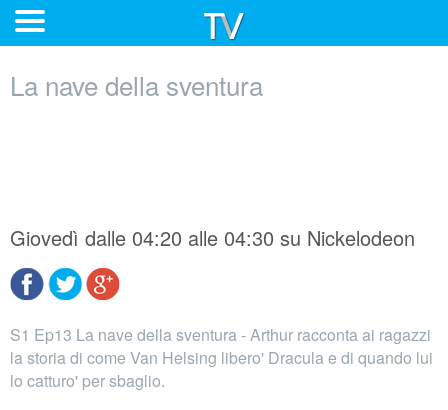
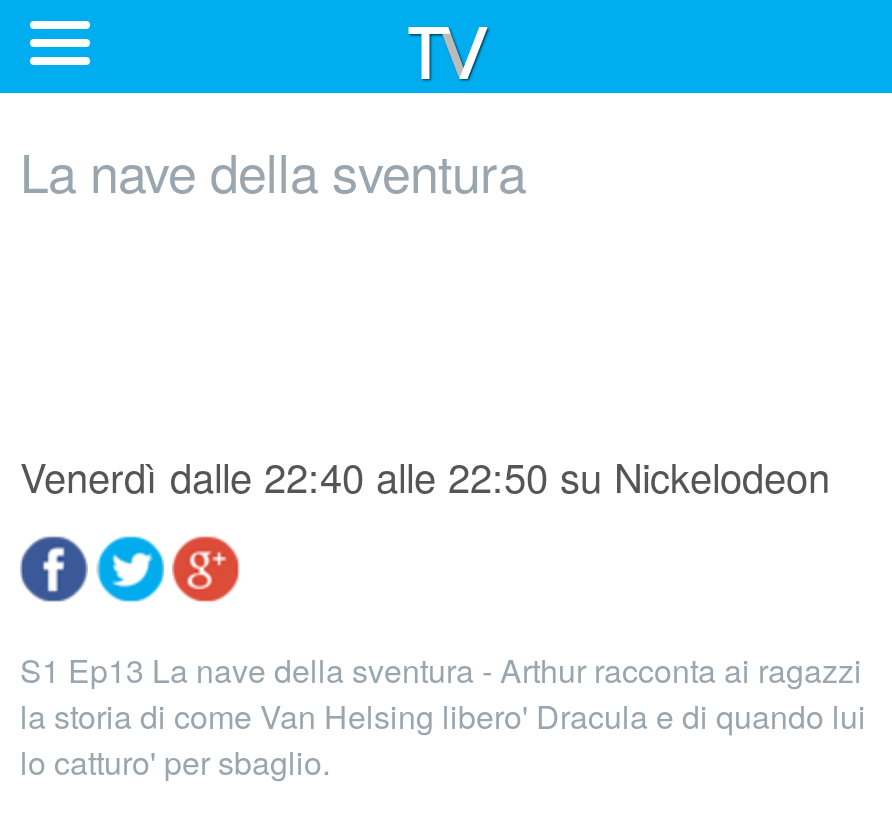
[10,223,415,252] Giovedì dalle 04:20 alle 04:30 su Nickelodeon -> [20,447,830,505] Venerdì dalle 22:40 alle 22:50 su Nickelodeon

